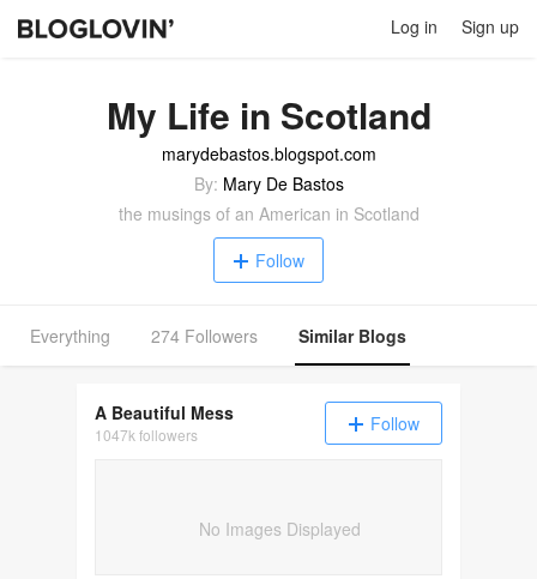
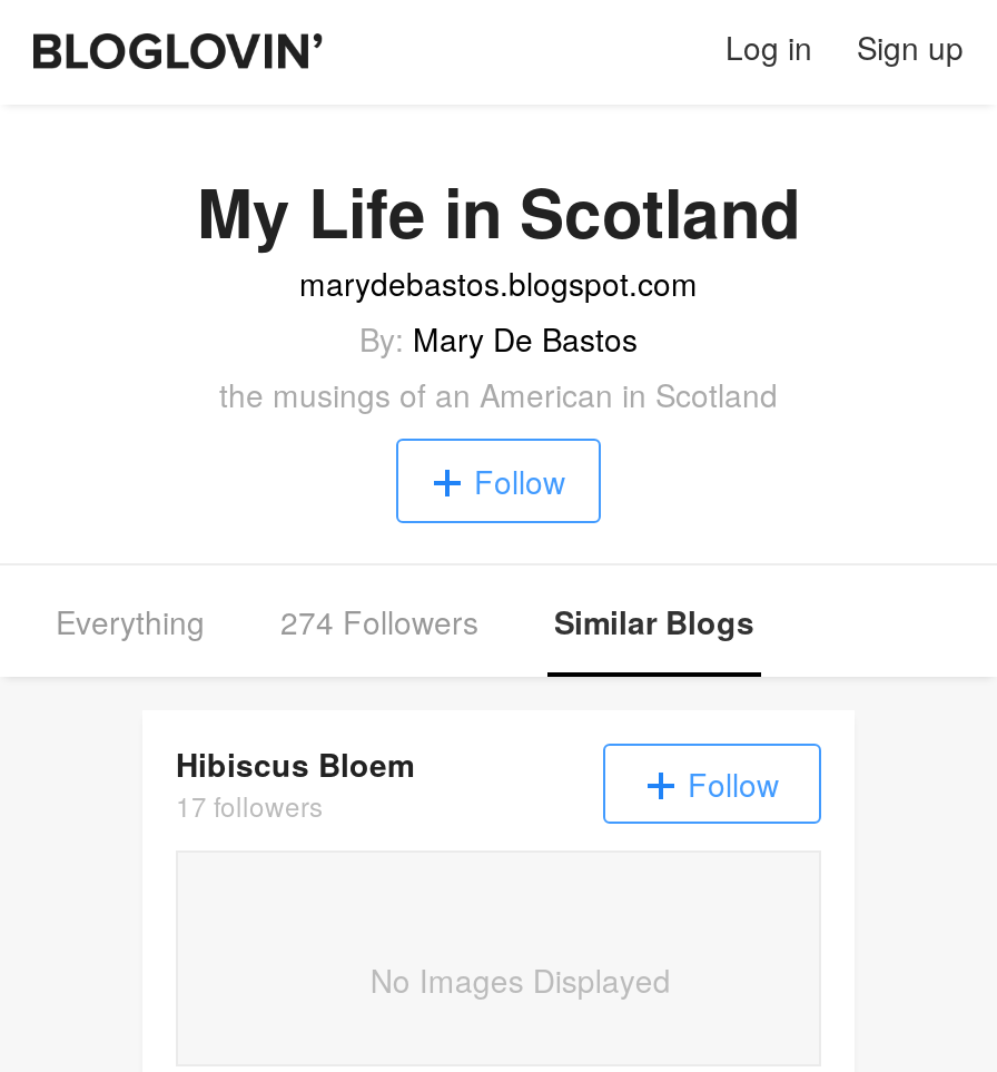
[95,400,234,445] A Beautiful Mess | 1047k followers -> [176,741,414,824] Hibiscus Bloem | 17 followers

